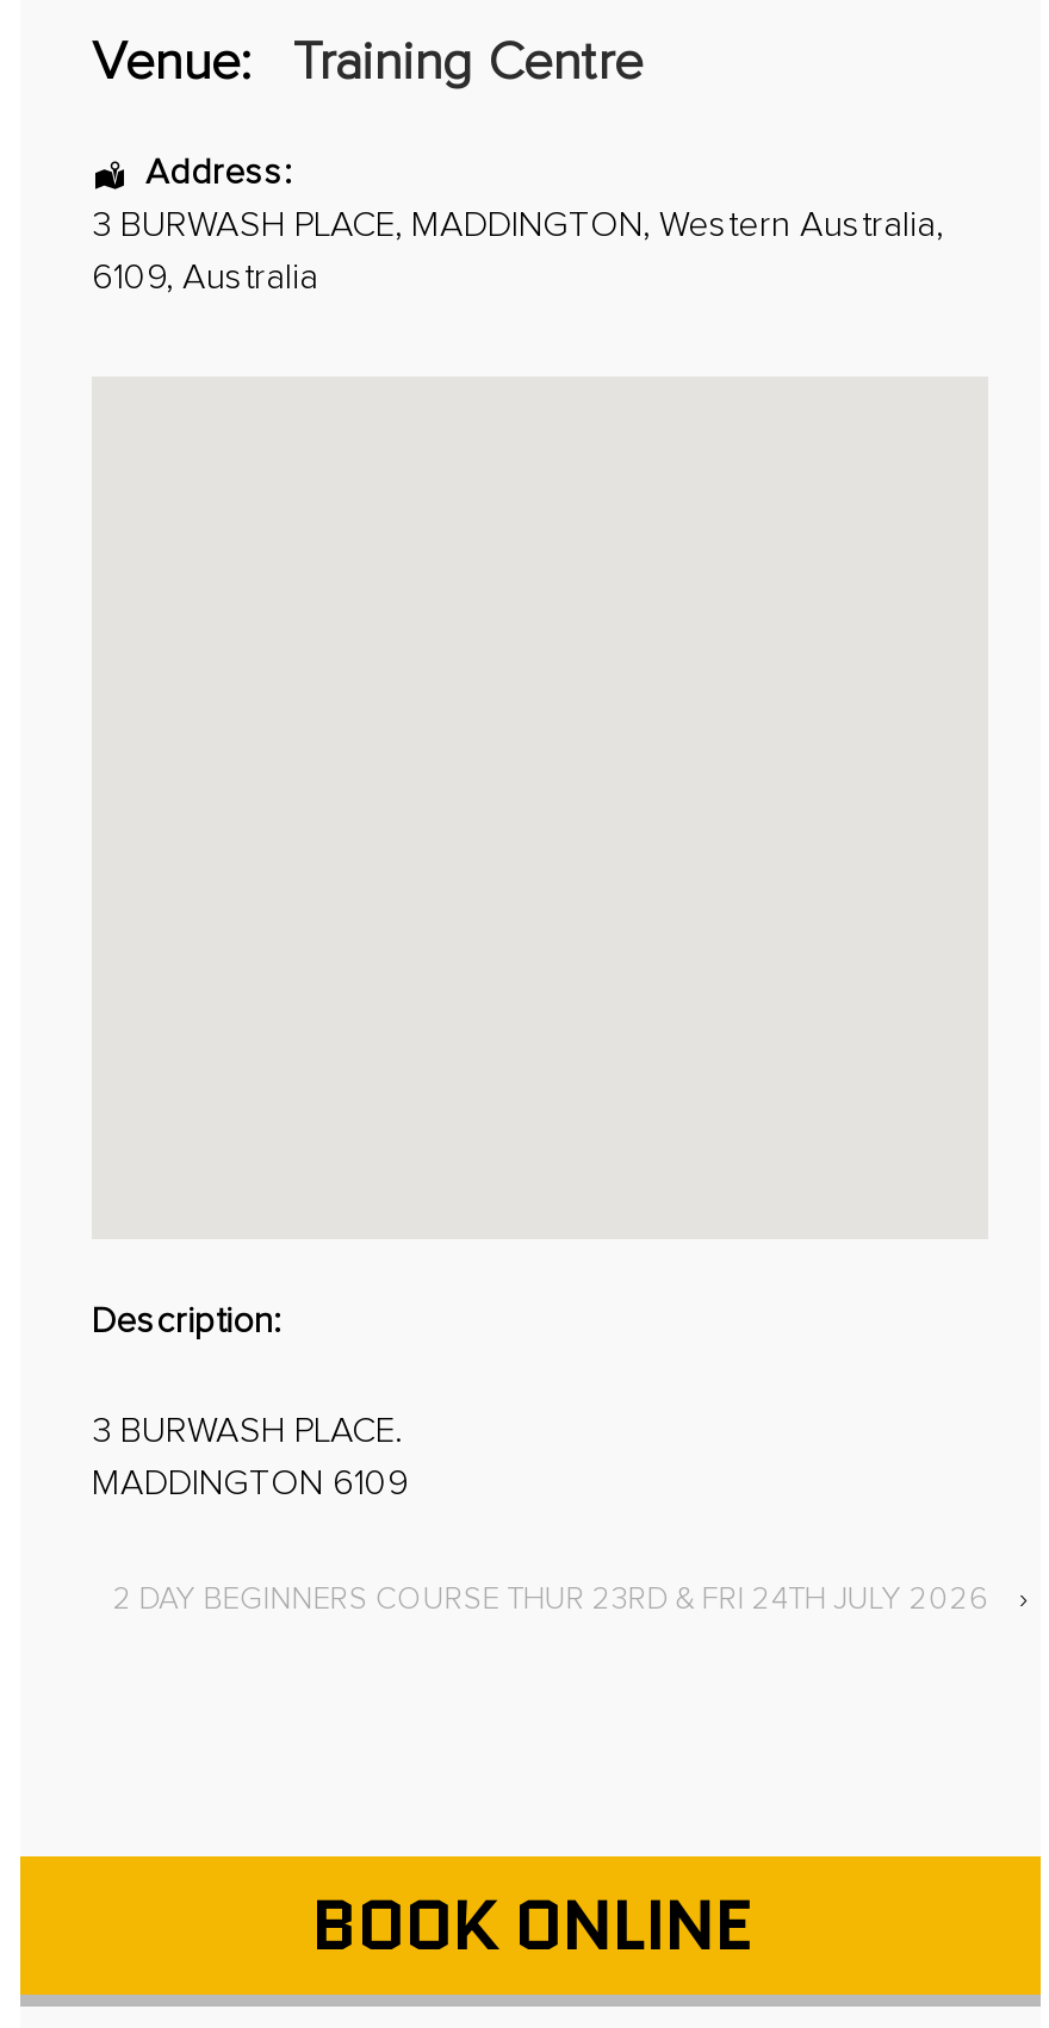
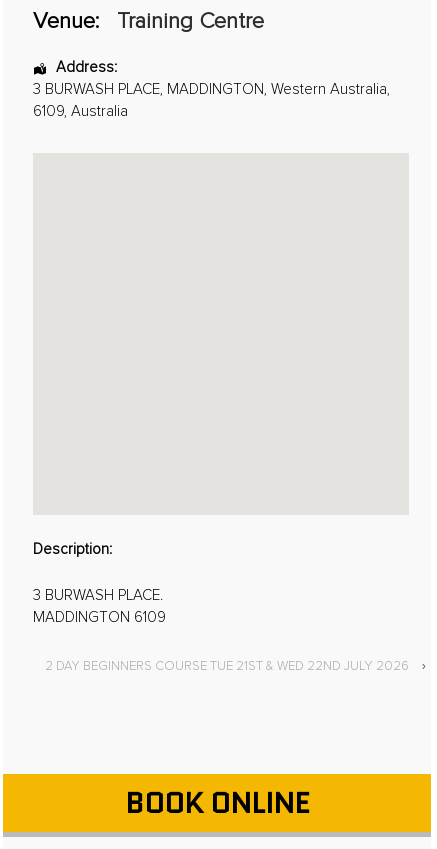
[113,1586,988,1617] 2 DAY BEGINNERS COURSE THUR 23RD & FRI 24TH JULY 2026 -> [45,660,409,673] 2 DAY BEGINNERS COURSE TUE 21ST & WED 22ND JULY 2026

